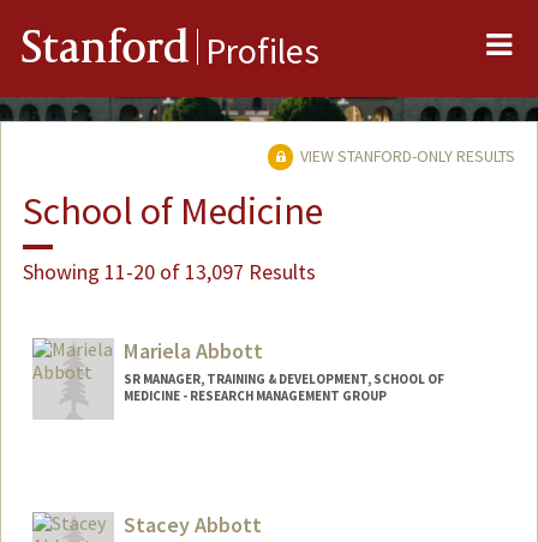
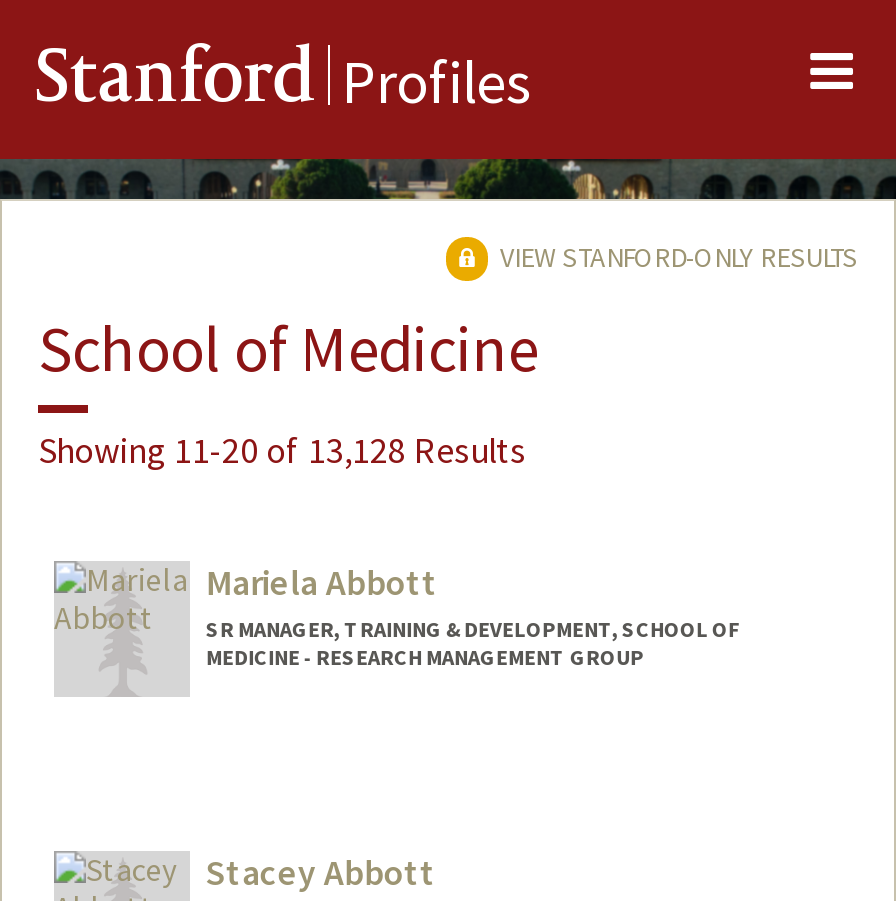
[23,257,316,285] Showing 11-20 of 13,097 Results -> [38,426,526,472] Showing 11-20 of 13,128 Results

